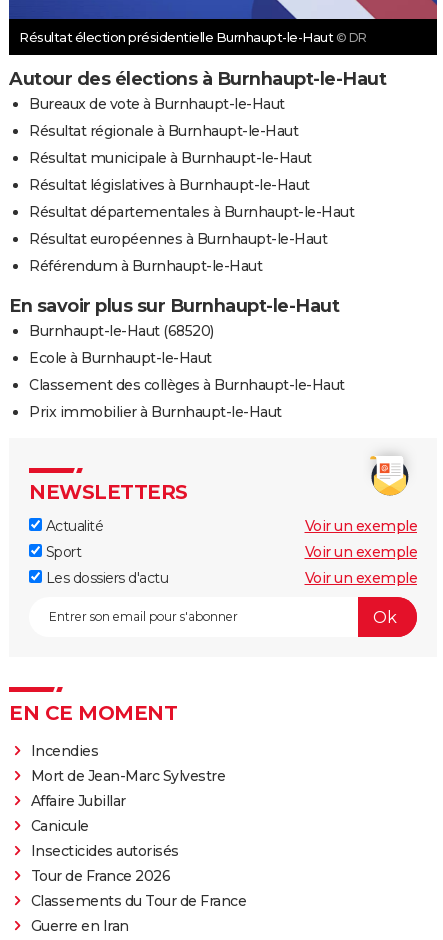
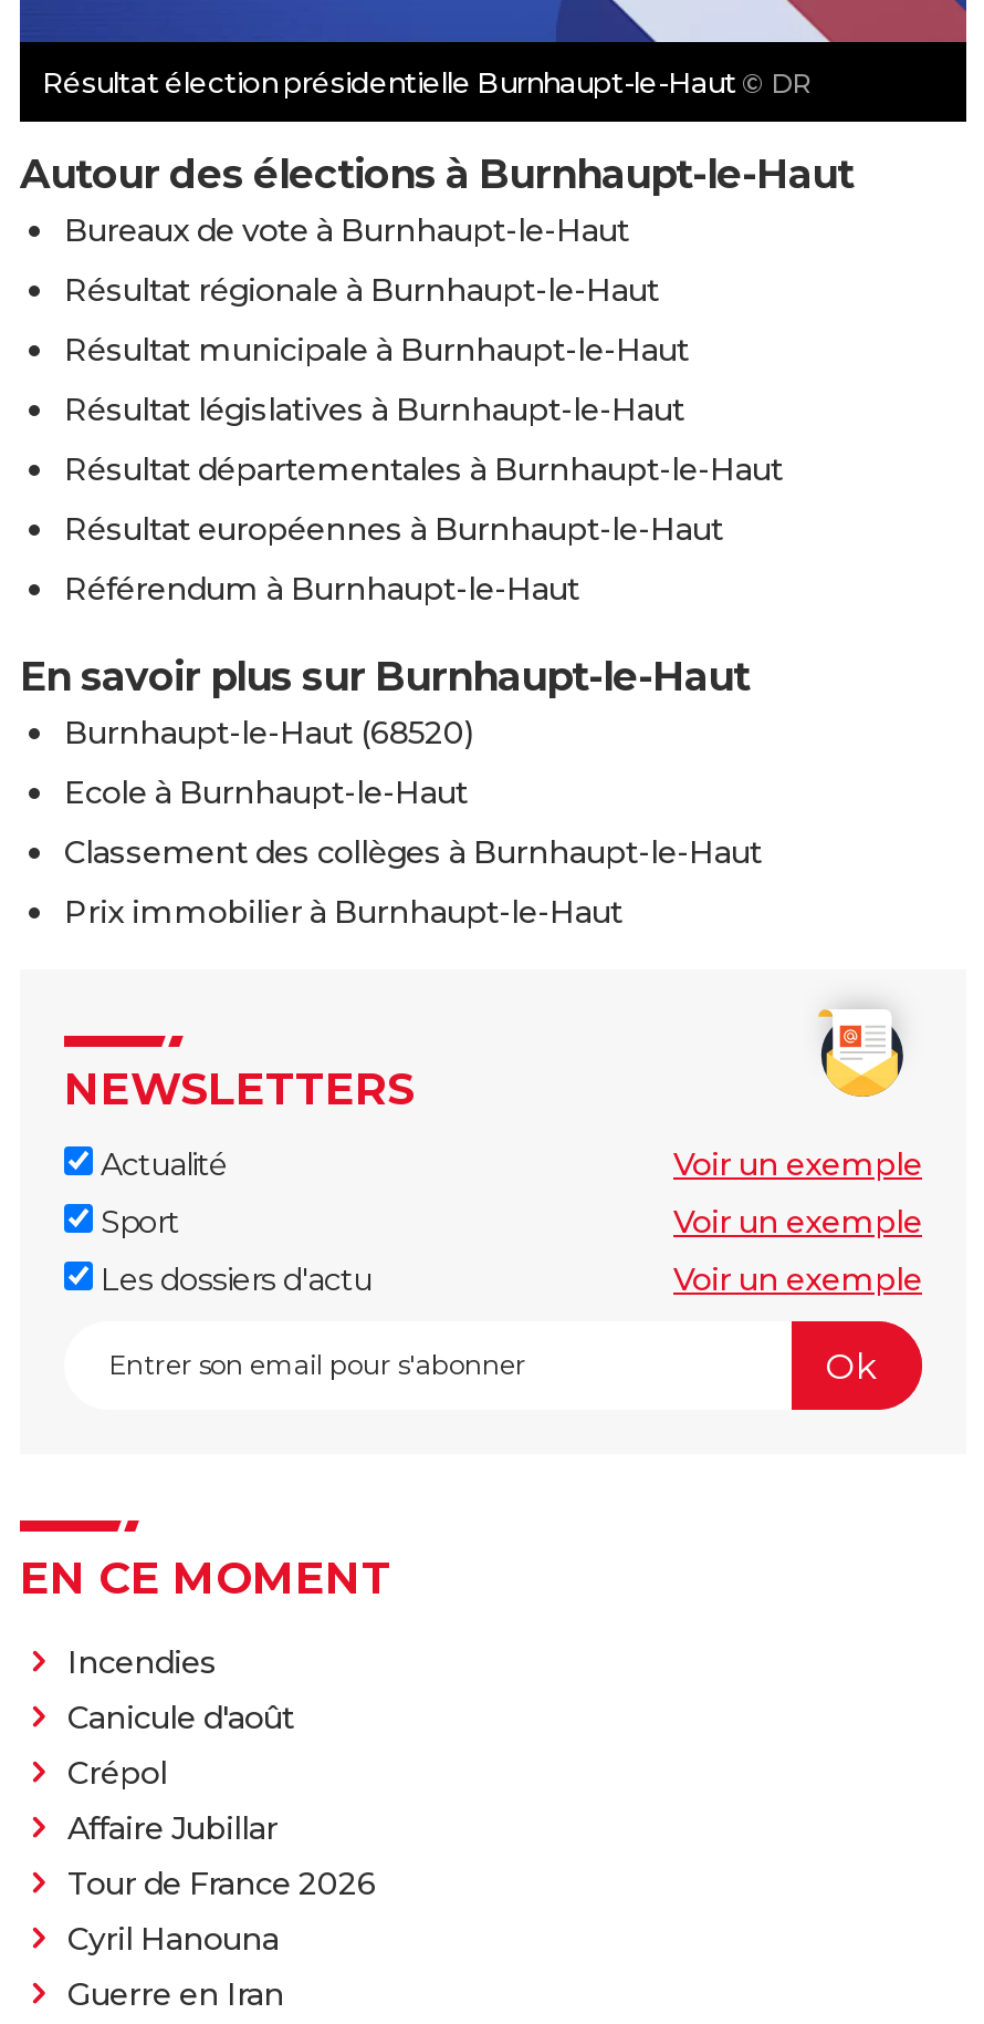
[30,767,225,785] Mort de Jean-Marc Sylvestre -> [67,1698,294,1794] Canicule d'août | Crépol
moved [30,792,125,810] -> [67,1809,278,1849]: Affaire Jubillar
[30,817,178,860] Canicule | Insecticides autorisés -> none
[30,892,246,910] Classements du Tour de France -> [67,1920,279,1960] Cyril Hanouna

